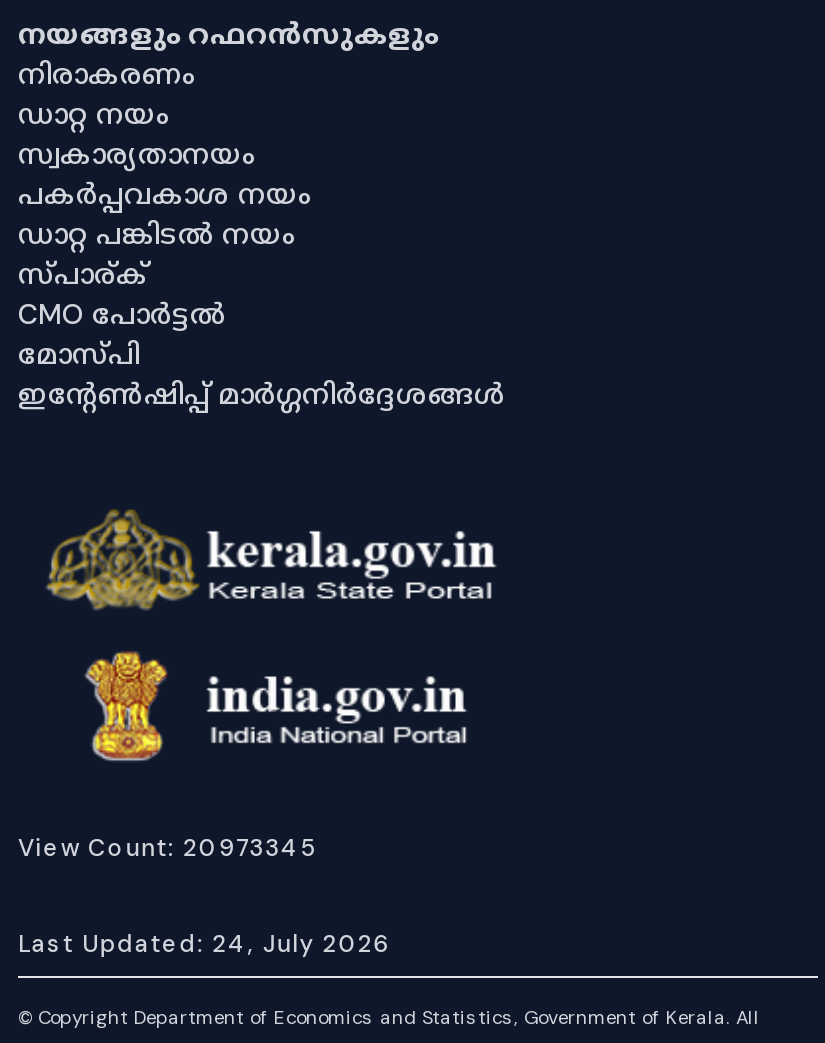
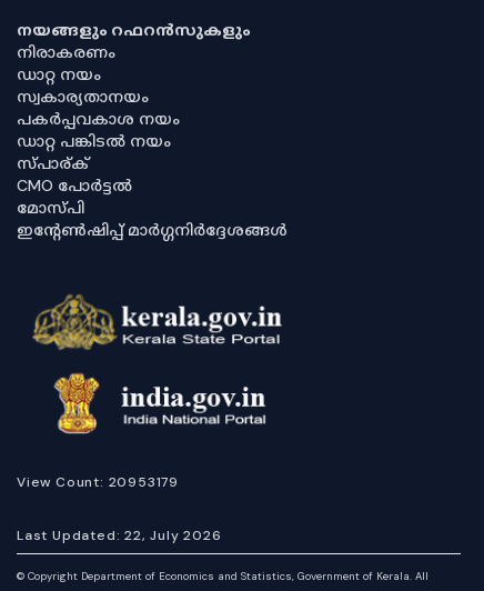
[18,833,318,865] View Count: 20973345 -> [17,474,179,491] View Count: 20953179
[18,929,391,961] Last Updated: 24, July 2026 -> [17,527,222,545] Last Updated: 22, July 2026

